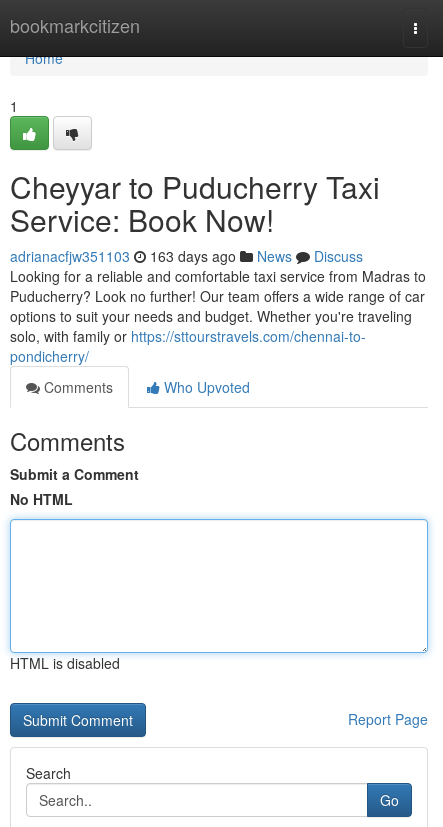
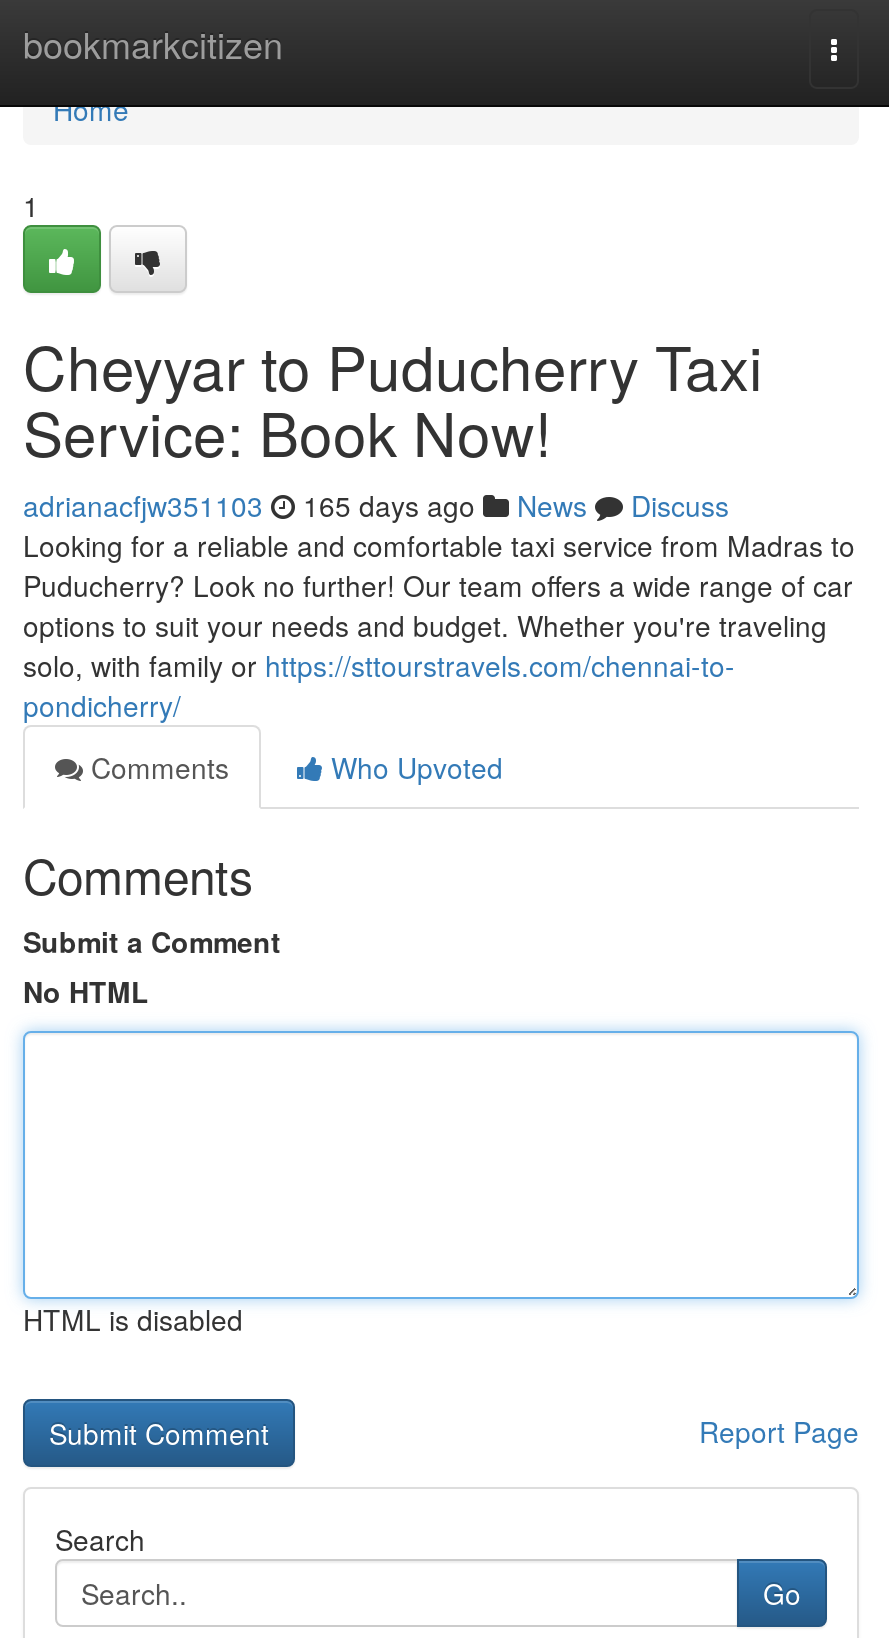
[10,246,363,266] adrianacfjw351103 163 days ago News Discuss -> [23,485,729,525] adrianacfjw351103 165 days ago News Discuss

